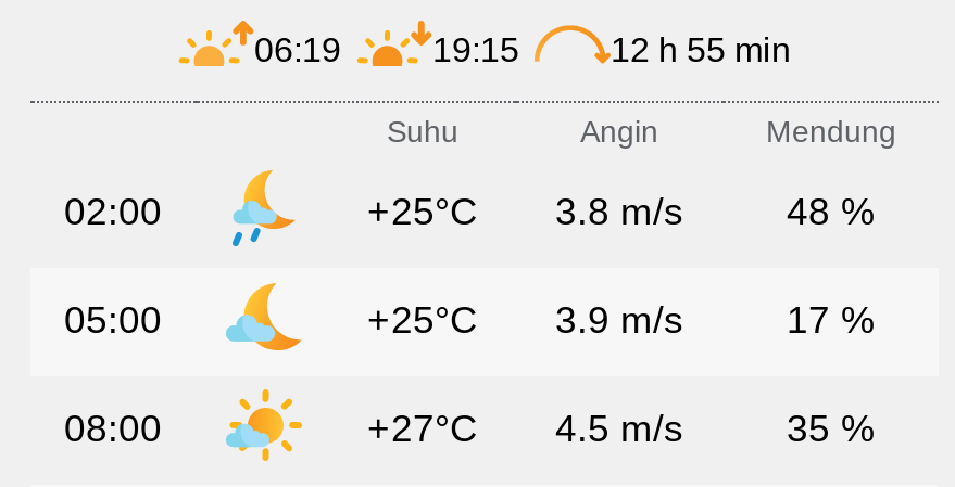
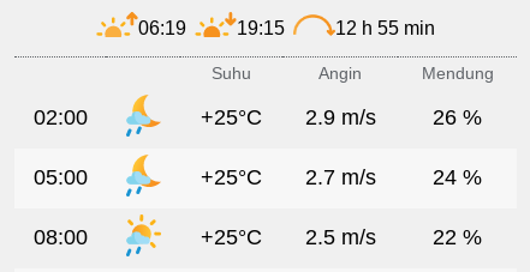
[367,190,683,234] +25°C 3.8 m/s -> [201,106,376,130] +25°C 2.9 m/s
[787,190,876,234] 48 % -> [433,106,482,130] 26 %
[224,279,683,355] [image] | +25°C 3.9 m/s -> [123,153,376,198] [image] | +25°C 2.7 m/s
[787,299,876,342] 17 % -> [433,166,482,190] 24 %
[224,387,876,463] [image] | +27°C | 4.5 m/s | 35 % -> [123,213,482,258] [image] | +25°C | 2.5 m/s | 22 %

